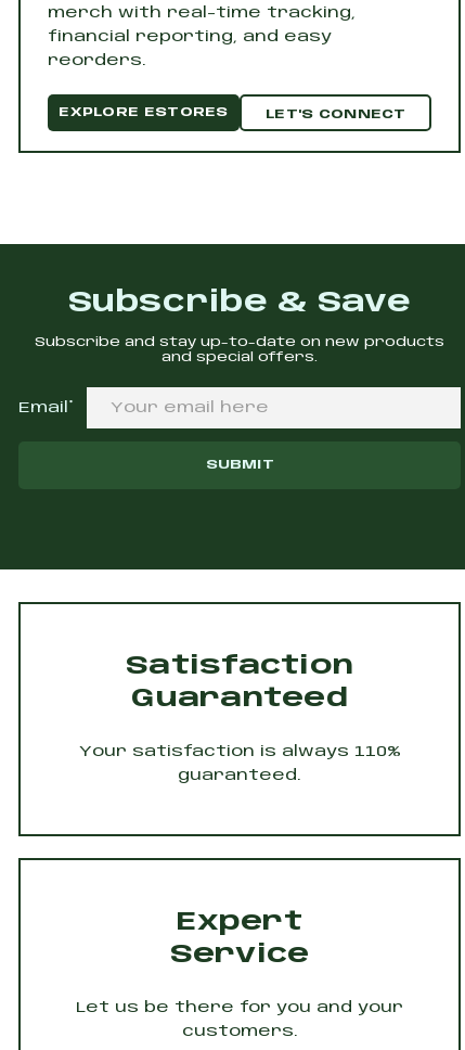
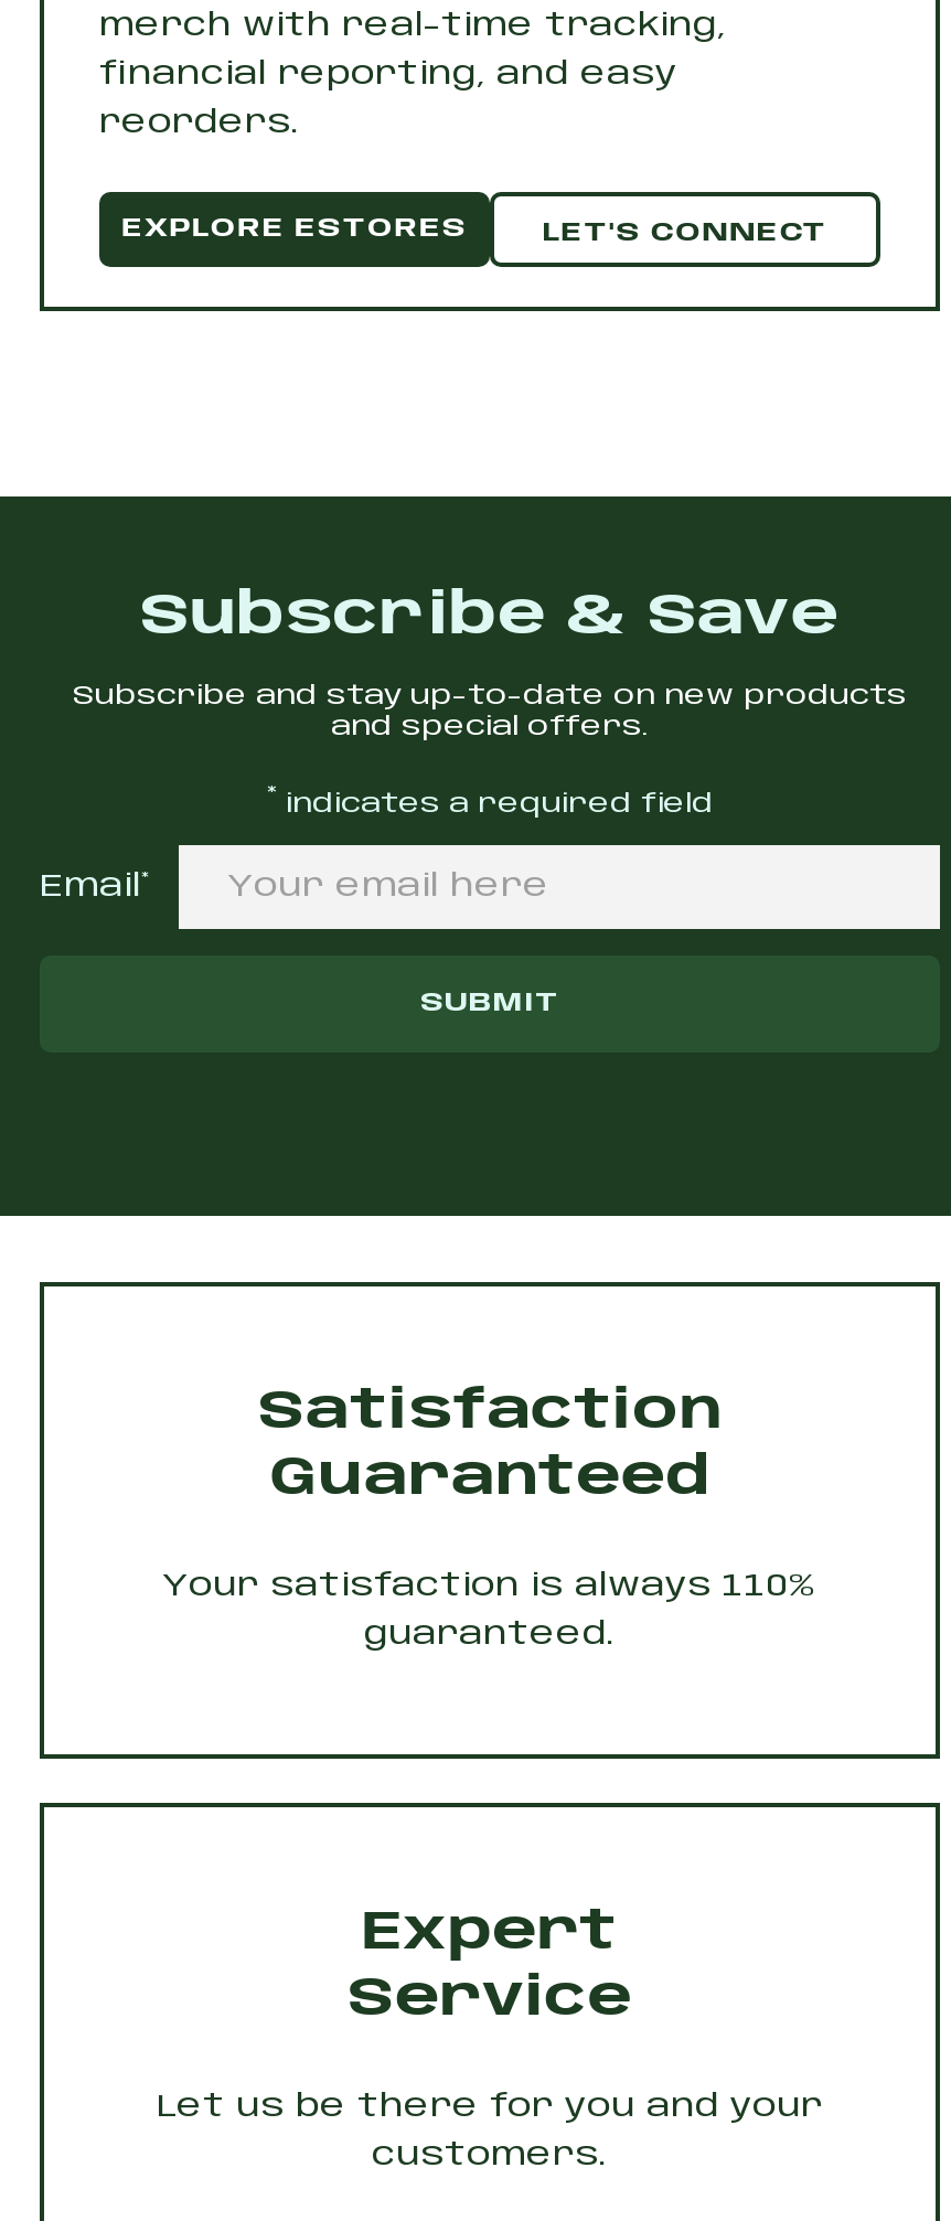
none -> [266,786,714,825] * indicates a required field

